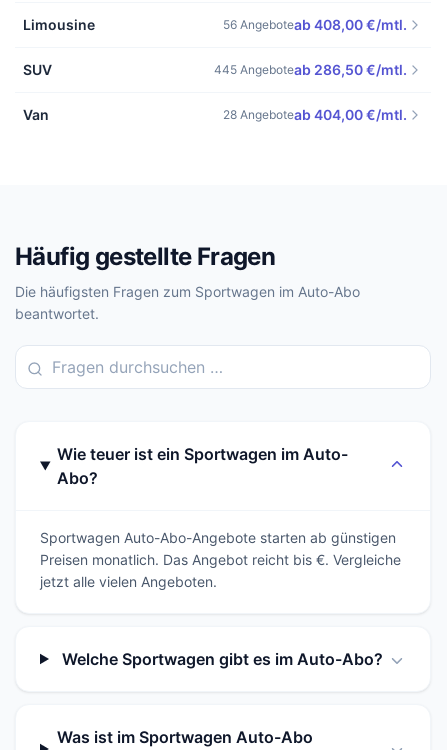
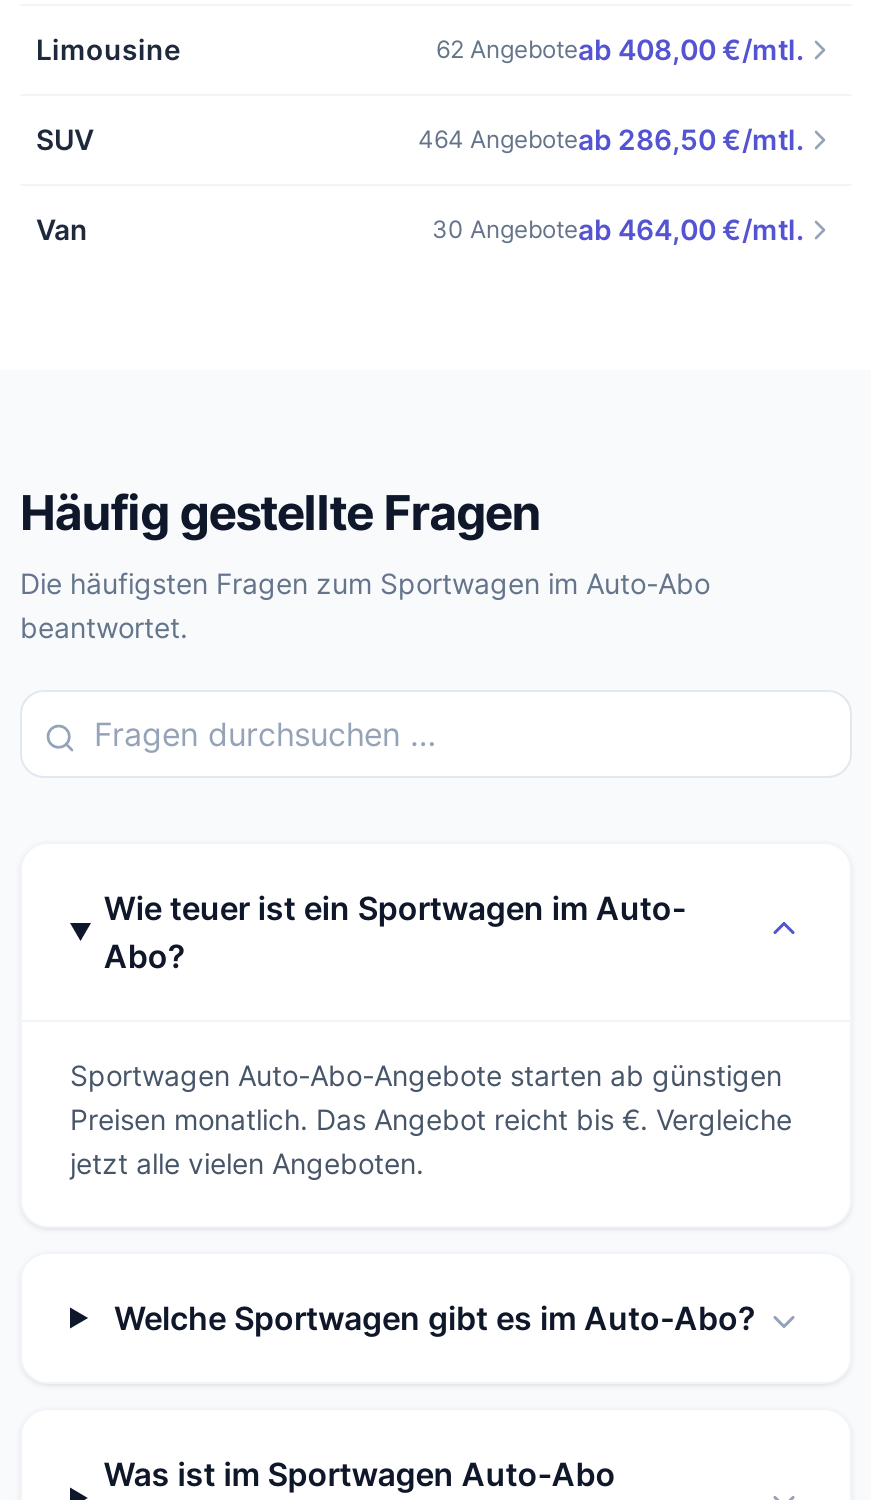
[223,16,407,33] 56 Angeboteab 408,00 €/mtl. -> [436,32,804,66] 62 Angeboteab 408,00 €/mtl.
[214,61,407,78] 445 Angeboteab 286,50 €/mtl. -> [418,122,804,156] 464 Angeboteab 286,50 €/mtl.
[223,106,407,123] 28 Angeboteab 404,00 €/mtl. -> [432,212,804,246] 30 Angeboteab 464,00 €/mtl.

